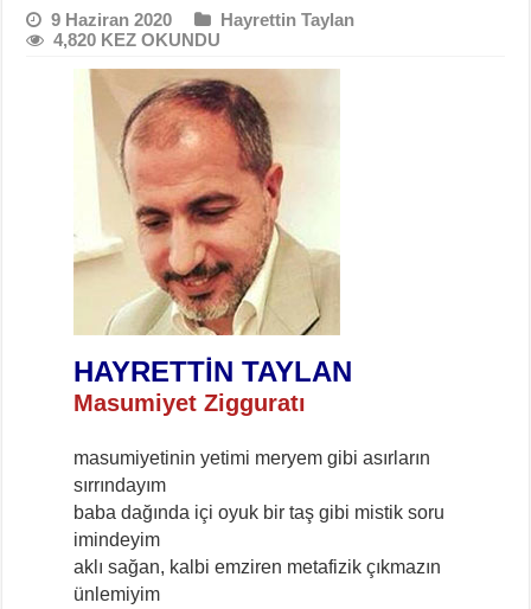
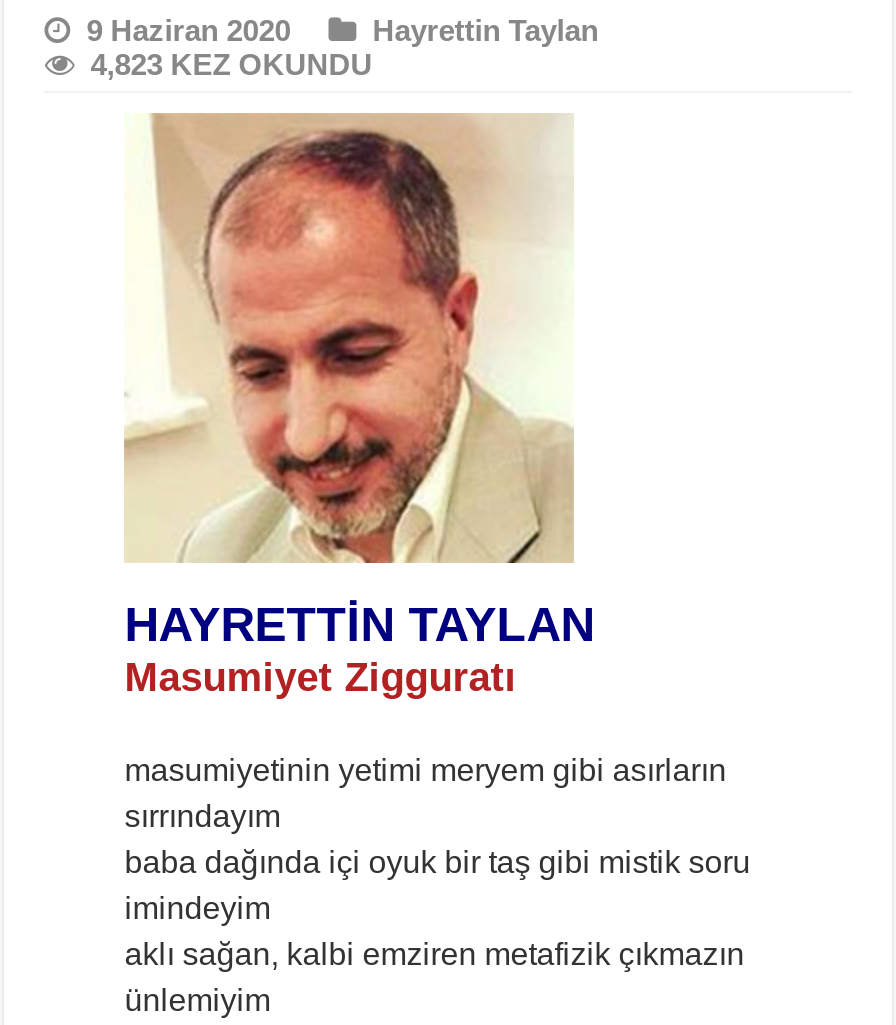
[54,29,221,50] 4,820 KEZ OKUNDU -> [90,47,372,81] 4,823 KEZ OKUNDU

